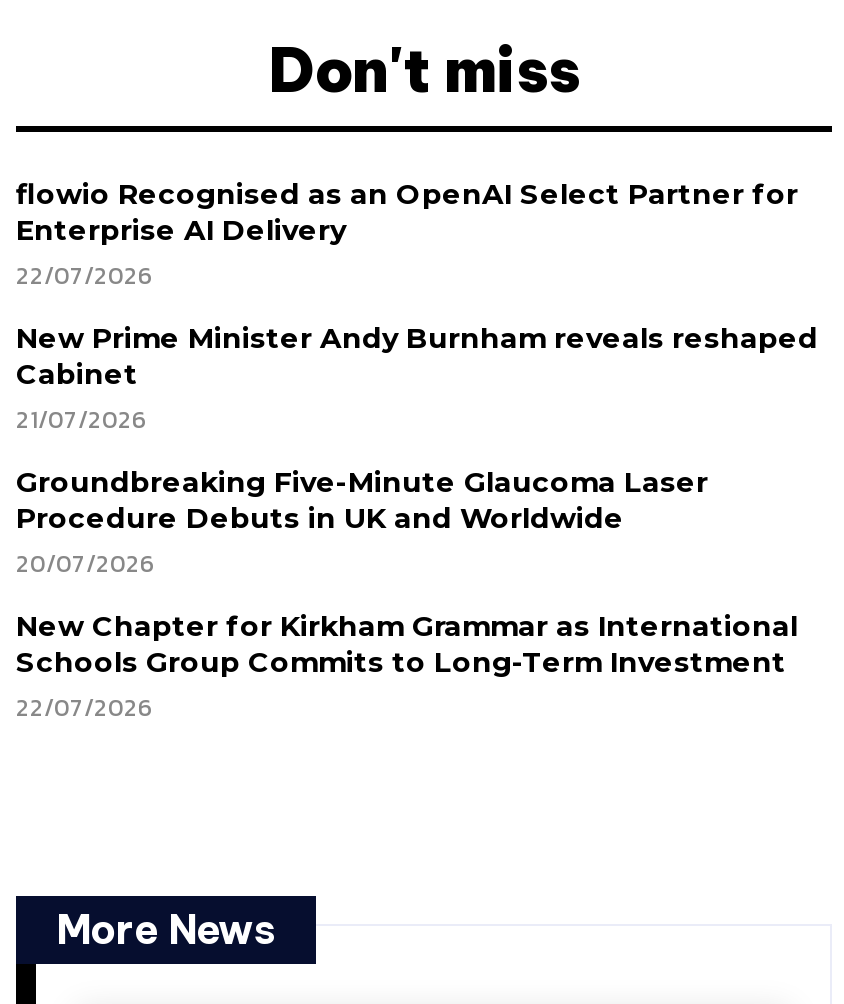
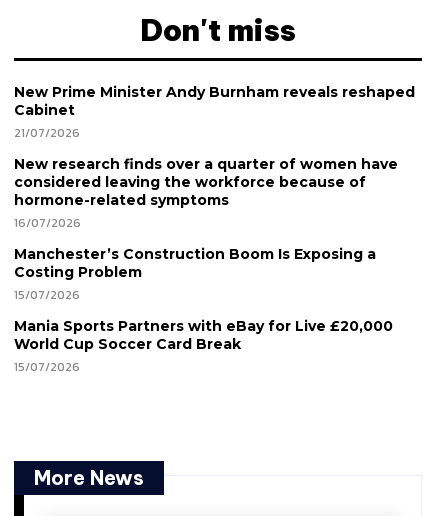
[16,175,798,293] flowio Recognised as an OpenAI Select Partner for | Enterprise AI Delivery | 22/07/2026 -> none
moved [16,319,818,437] -> [14,83,415,142]: New Prime Minister Andy Burnham reveals reshaped | Cabinet | 21/07/2026
[16,463,798,725] Groundbreaking Five-Minute Glaucoma Laser | Procedure Debuts in UK and Worldwide | 20/07/2026 | New Chapter for Kirkham Grammar as International | Schools Group Commits to Long-Term Investment | 22/07/2026 -> [14,155,398,376] New research finds over a quarter of women have | considered leaving the workforce because of | hormone-related symptoms | 16/07/2026 | Manchester’s Construction Boom Is Exposing a | Costing Problem | 15/07/2026 | Mania Sports Partners with eBay for Live £20,000 | World Cup Soccer Card Break | 15/07/2026

